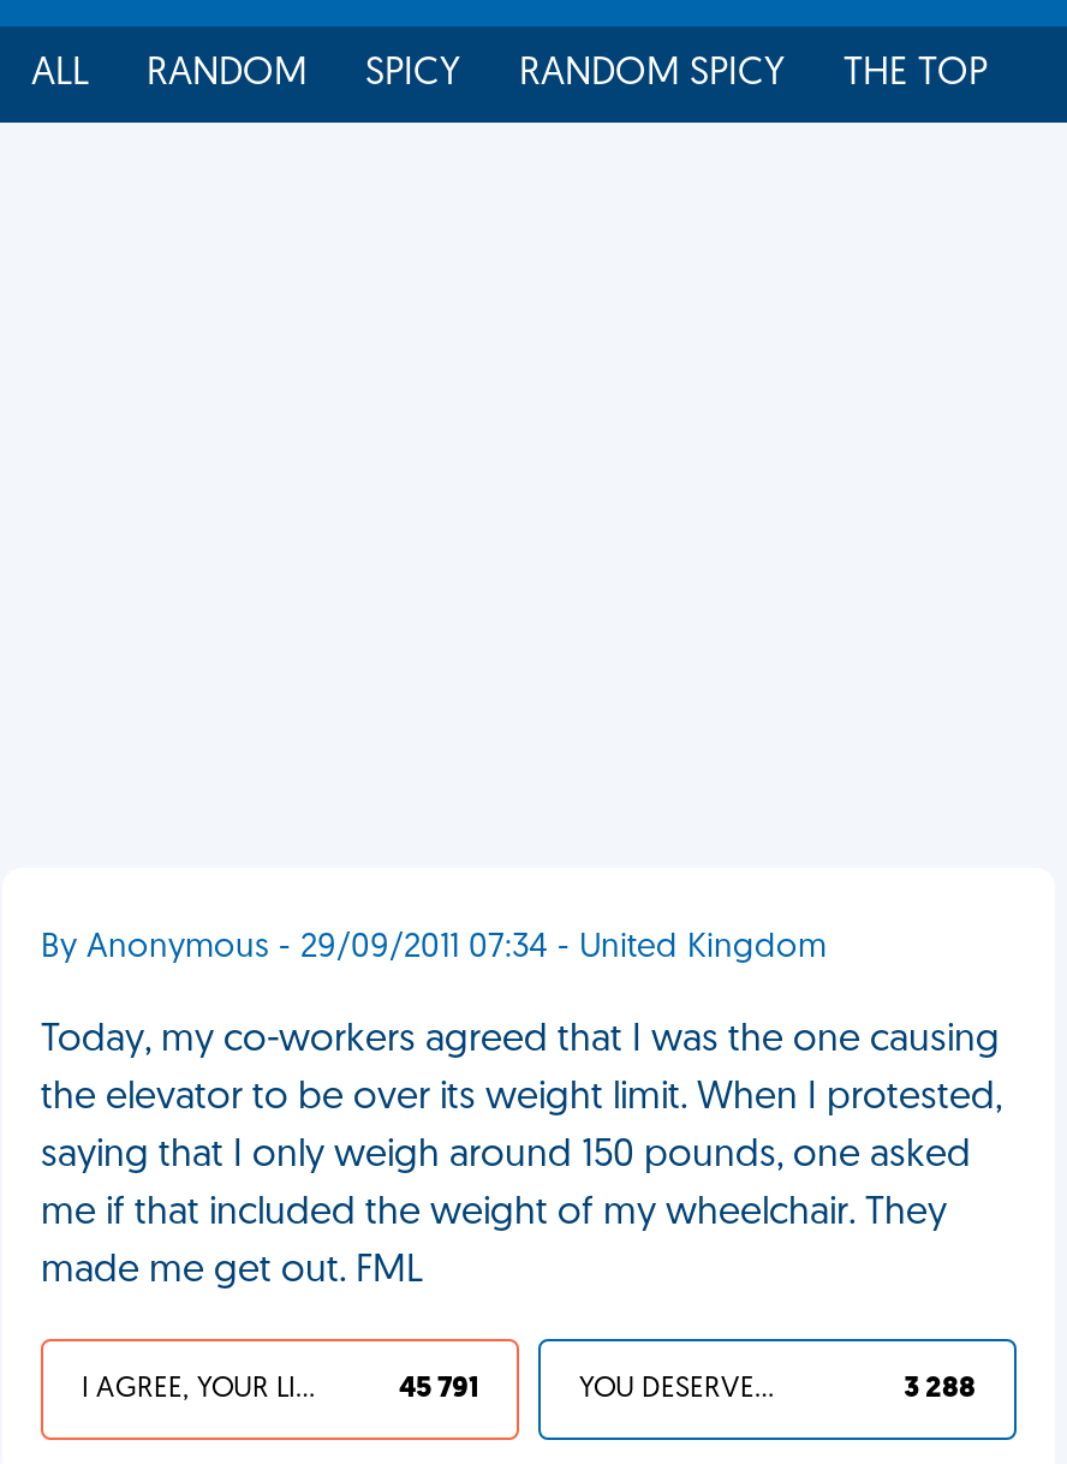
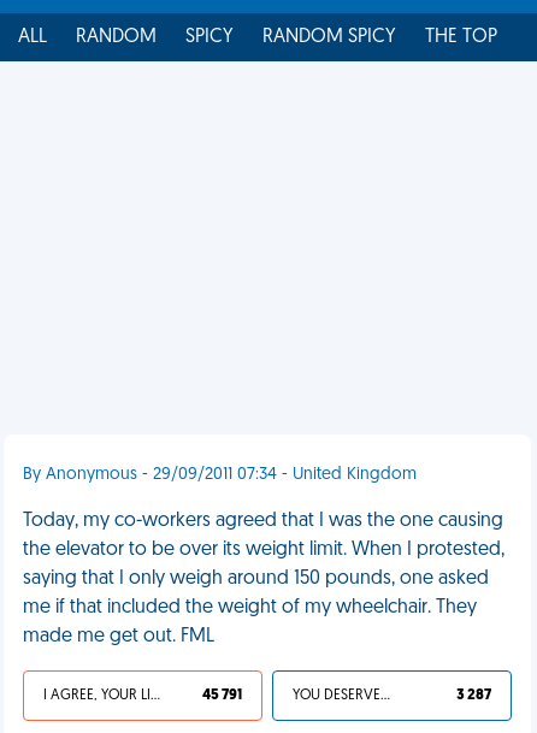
[904,1375,976,1404] 3 288 -> [456,688,491,703] 3 287

